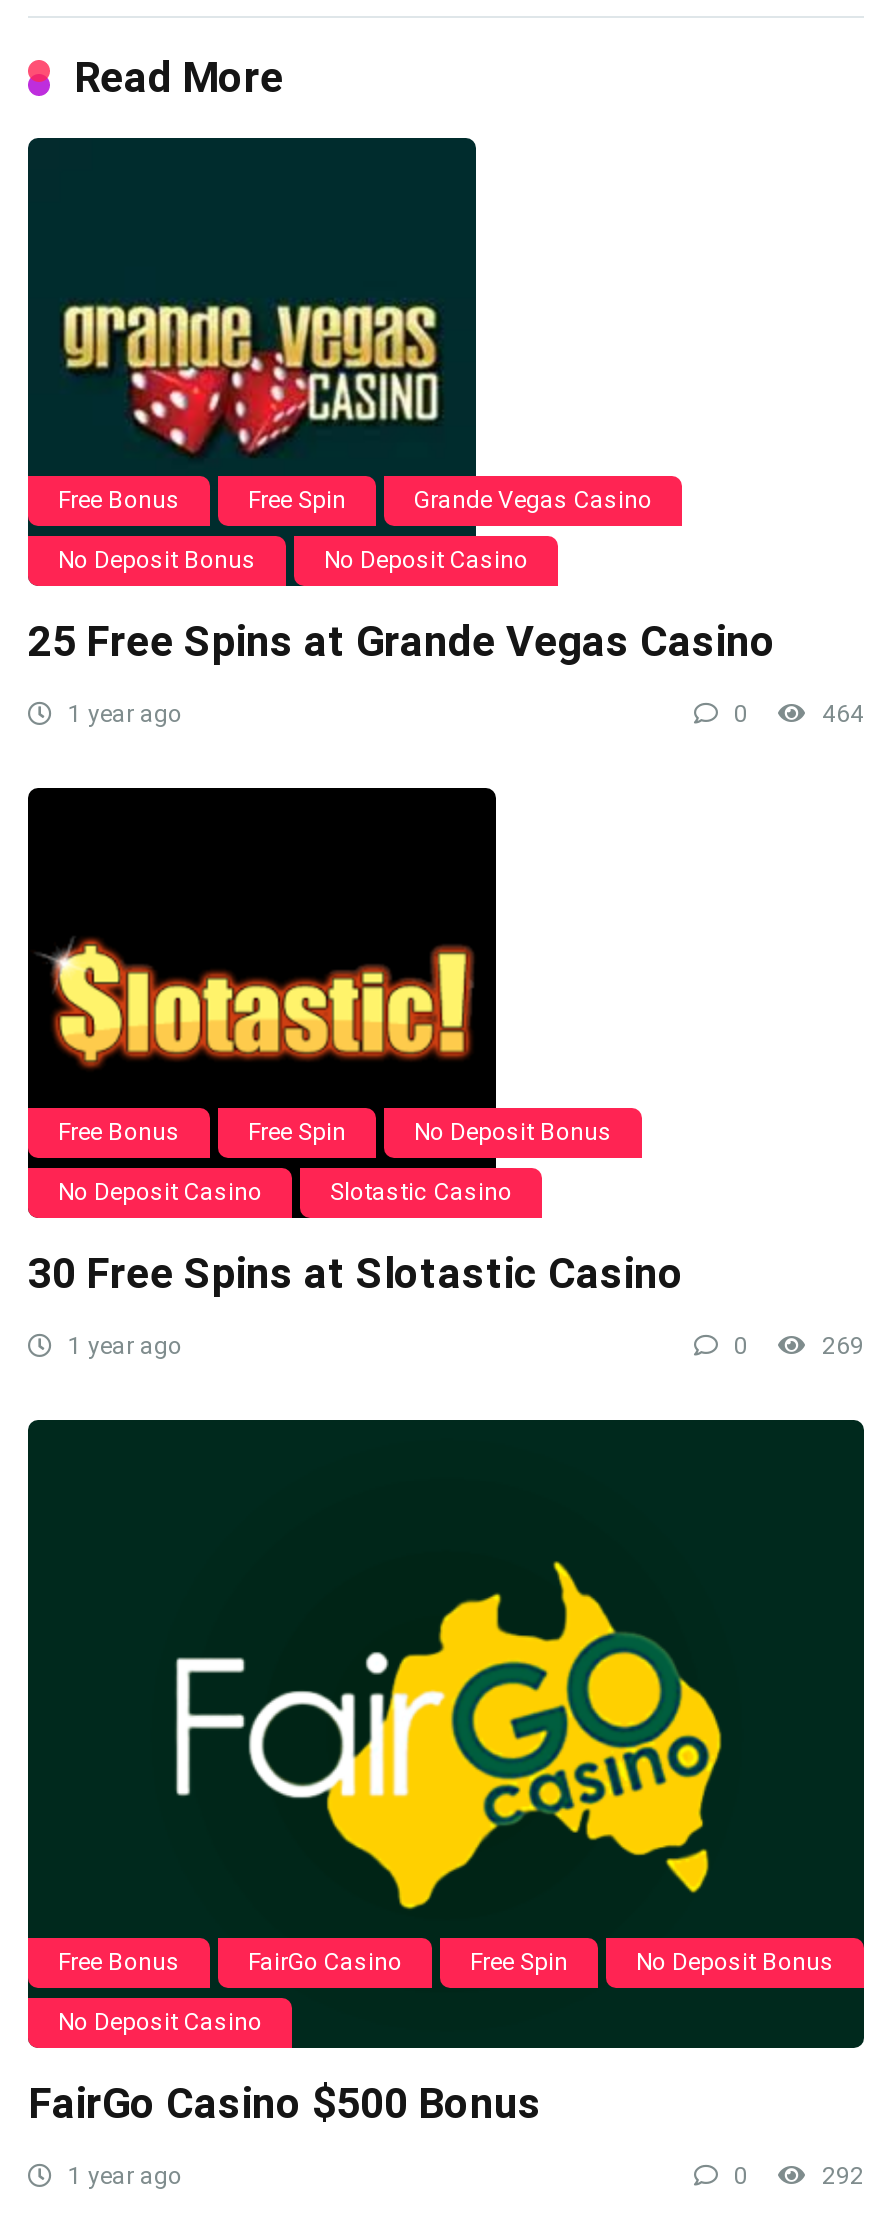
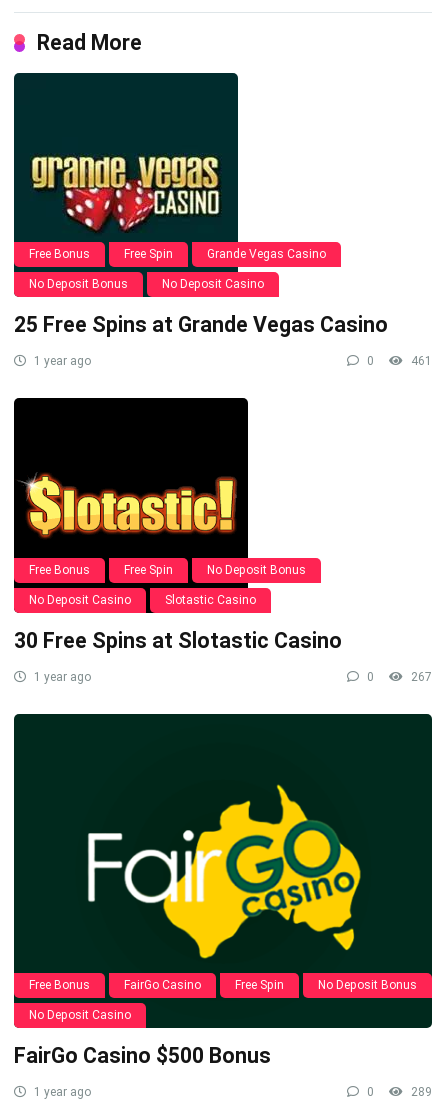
[816,700,864,728] 464 -> [408,354,432,368] 461
[816,1332,864,1360] 269 -> [408,670,432,684] 267
[816,2162,864,2190] 292 -> [408,1085,432,1099] 289

